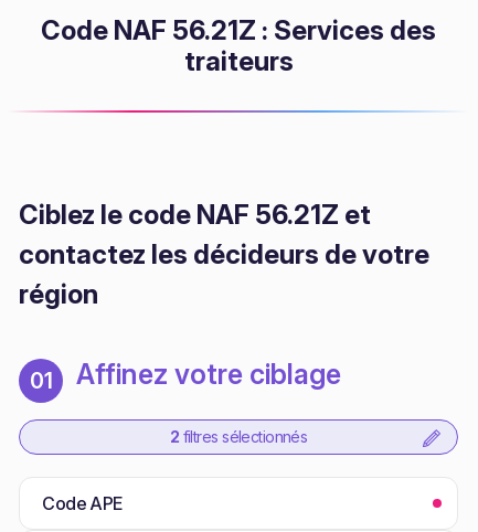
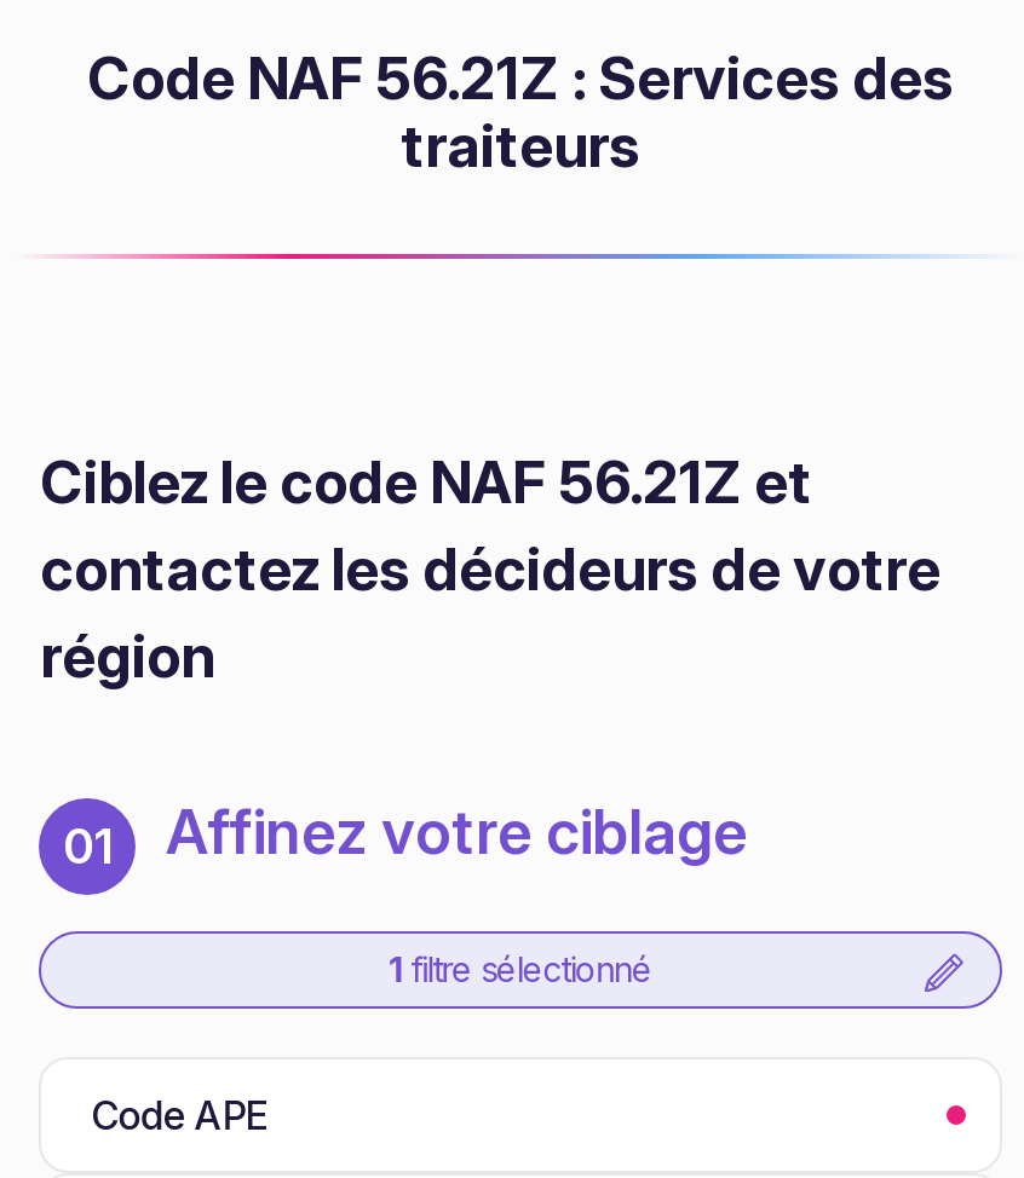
[170,427,307,446] 2 filtres sélectionnés -> [389,948,652,989] 1 filtre sélectionné

